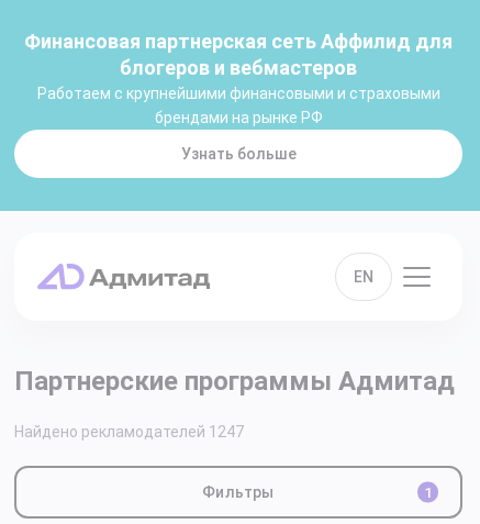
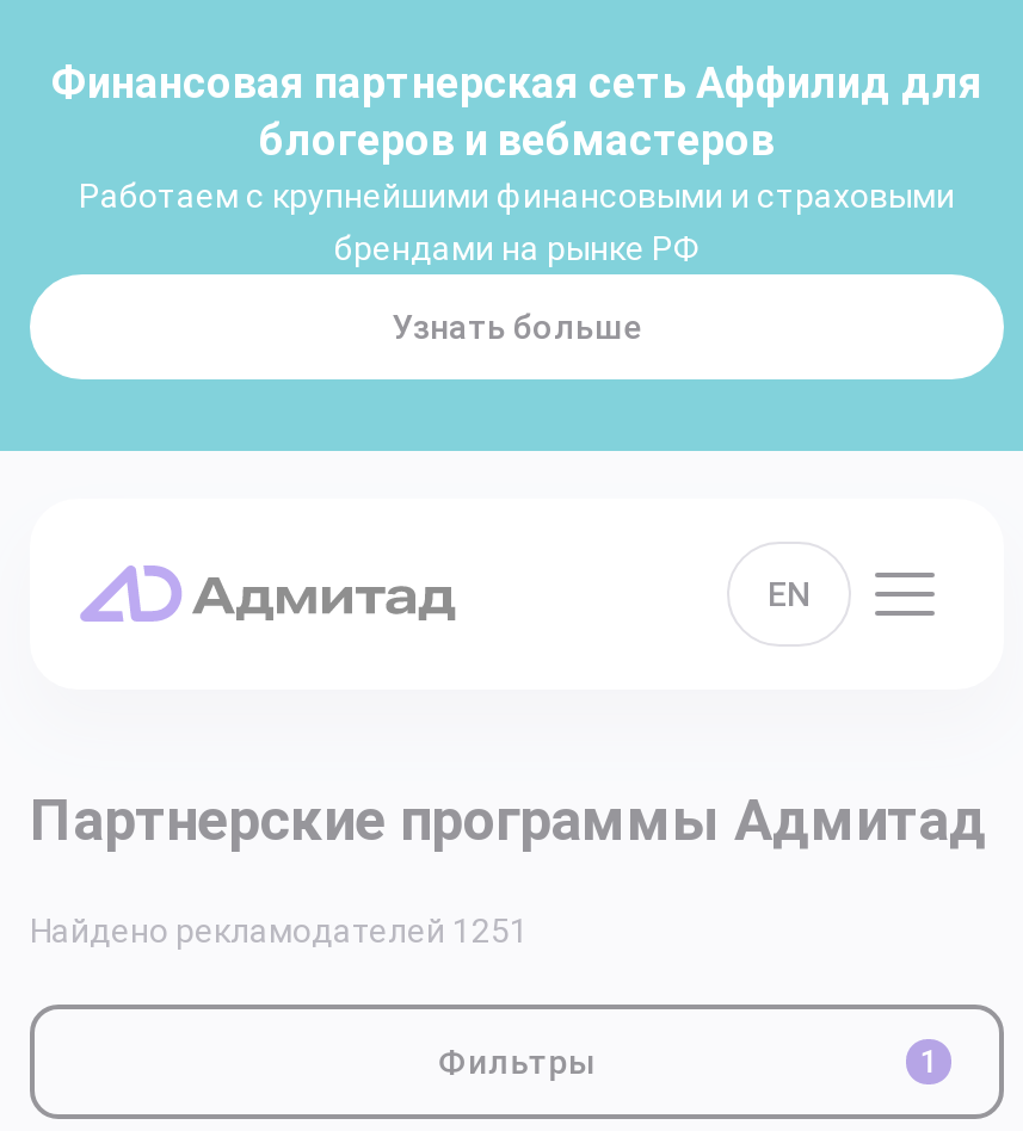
[14,423,244,441] Найдено рекламодателей 1247 -> [30,911,529,950] Найдено рекламодателей 1251

